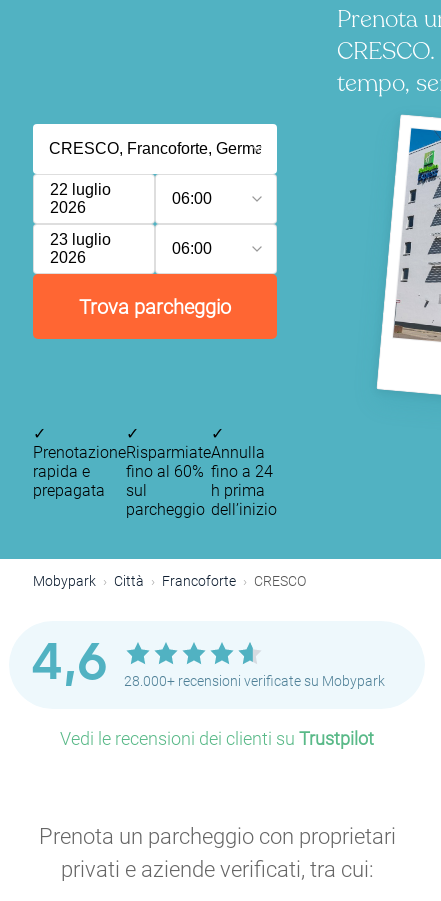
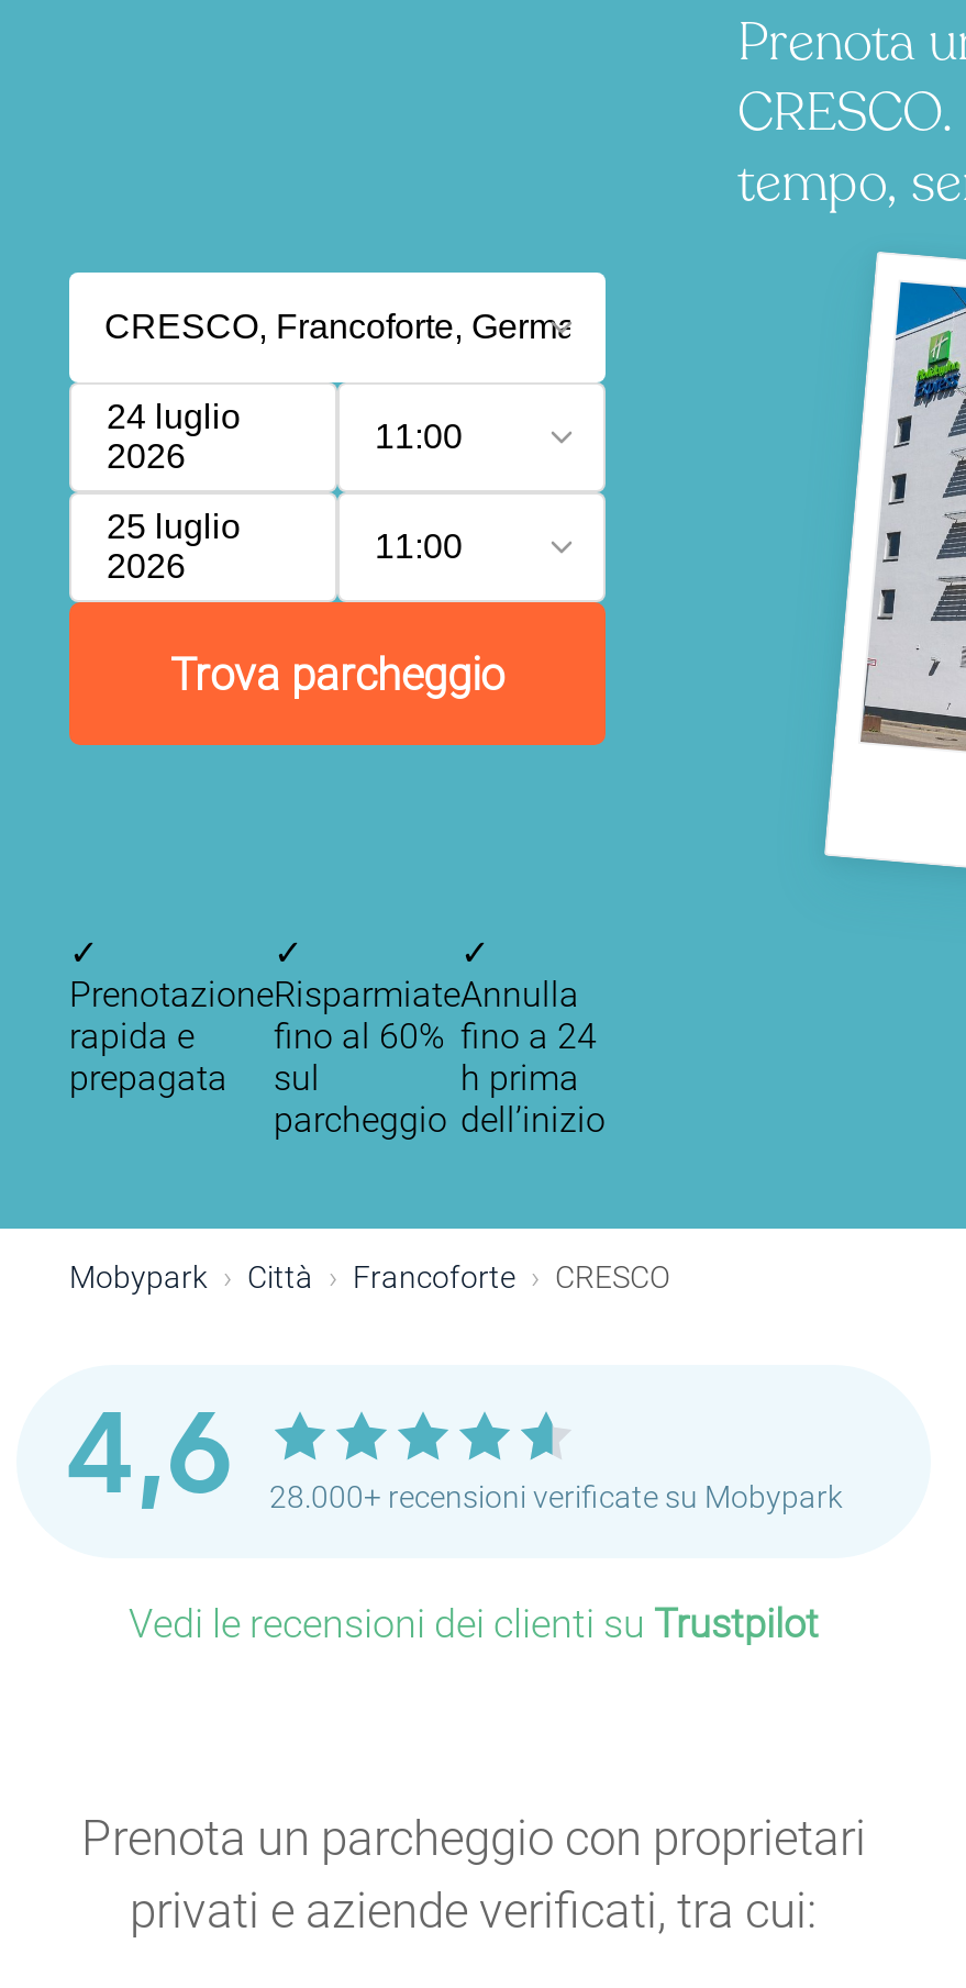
[50,181,111,198] 22 luglio -> [107,398,241,435] 24 luglio
[172,190,212,207] 06:00 -> [375,418,463,455] 11:00
[50,231,111,248] 23 luglio -> [107,508,241,545] 25 luglio
[172,240,212,257] 06:00 -> [375,527,463,565] 11:00

